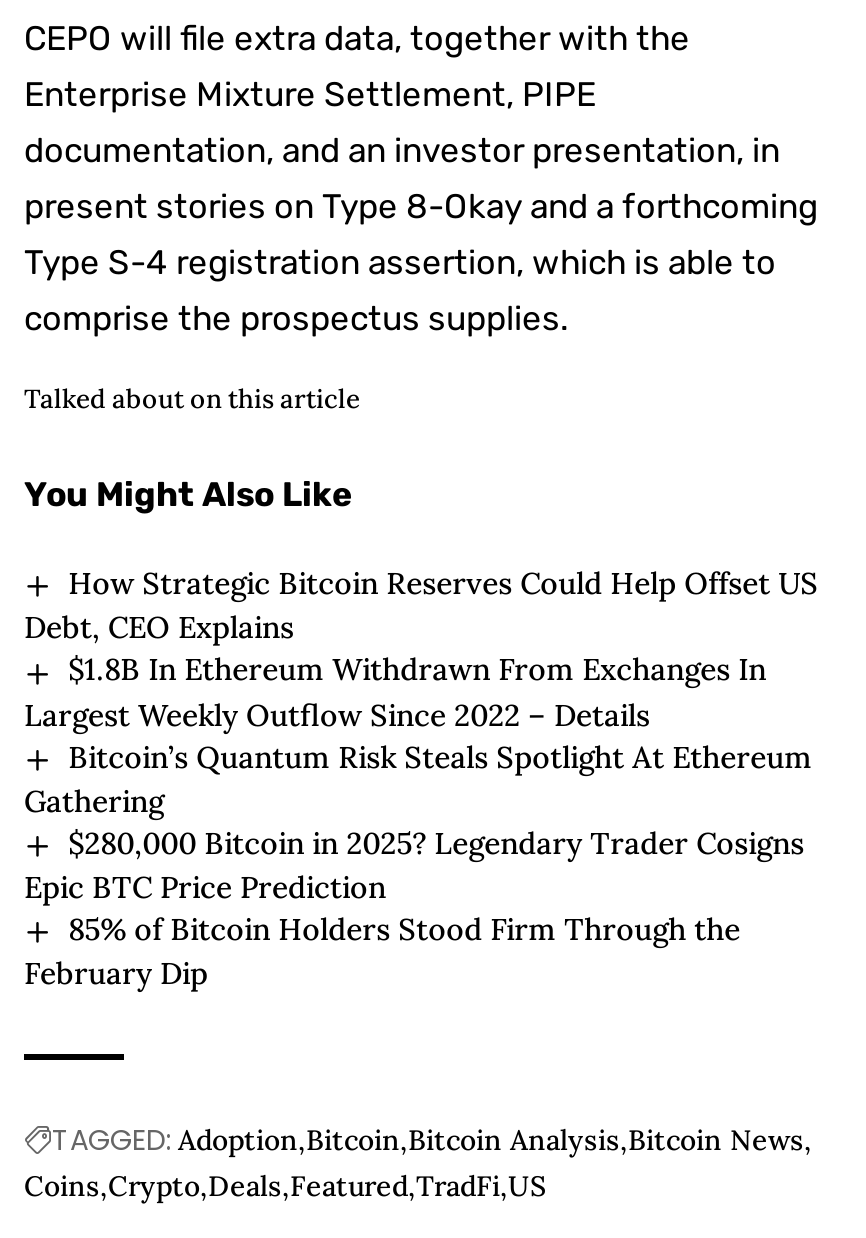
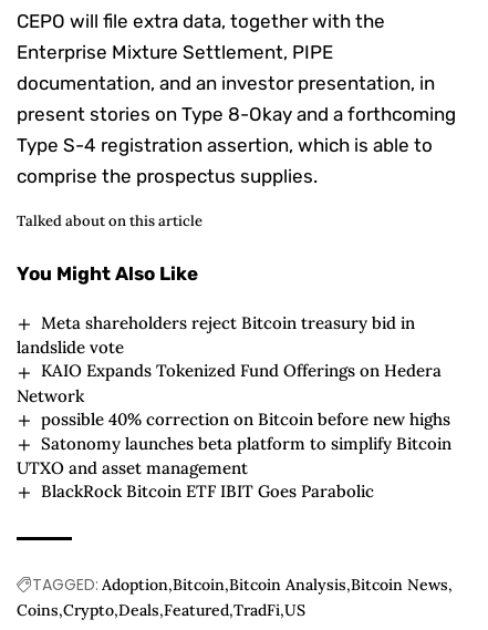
[24,564,818,993] How Strategic Bitcoin Reserves Could Help Offset US | Debt, CEO Explains | $1.8B In Ethereum Withdrawn From Exchanges In | Largest Weekly Outflow Since 2022 – Details | Bitcoin’s Quantum Risk Steals Spotlight At Ethereum | Gathering | $280,000 Bitcoin in 2025? Legendary Trader Cosigns | Epic BTC Price Prediction | 85% of Bitcoin Holders Stood Firm Through the | February Dip -> [17,312,452,502] Meta shareholders reject Bitcoin treasury bid in | landslide vote | KAIO Expands Tokenized Fund Offerings on Hedera | Network | possible 40% correction on Bitcoin before new highs | Satonomy launches beta platform to simplify Bitcoin | UTXO and asset management | BlackRock Bitcoin ETF IBIT Goes Parabolic

